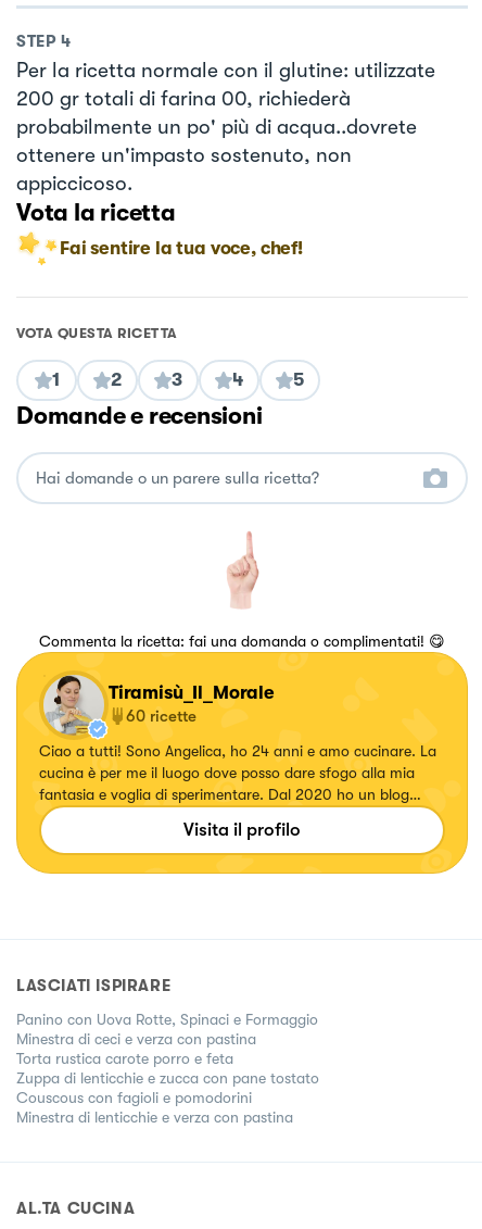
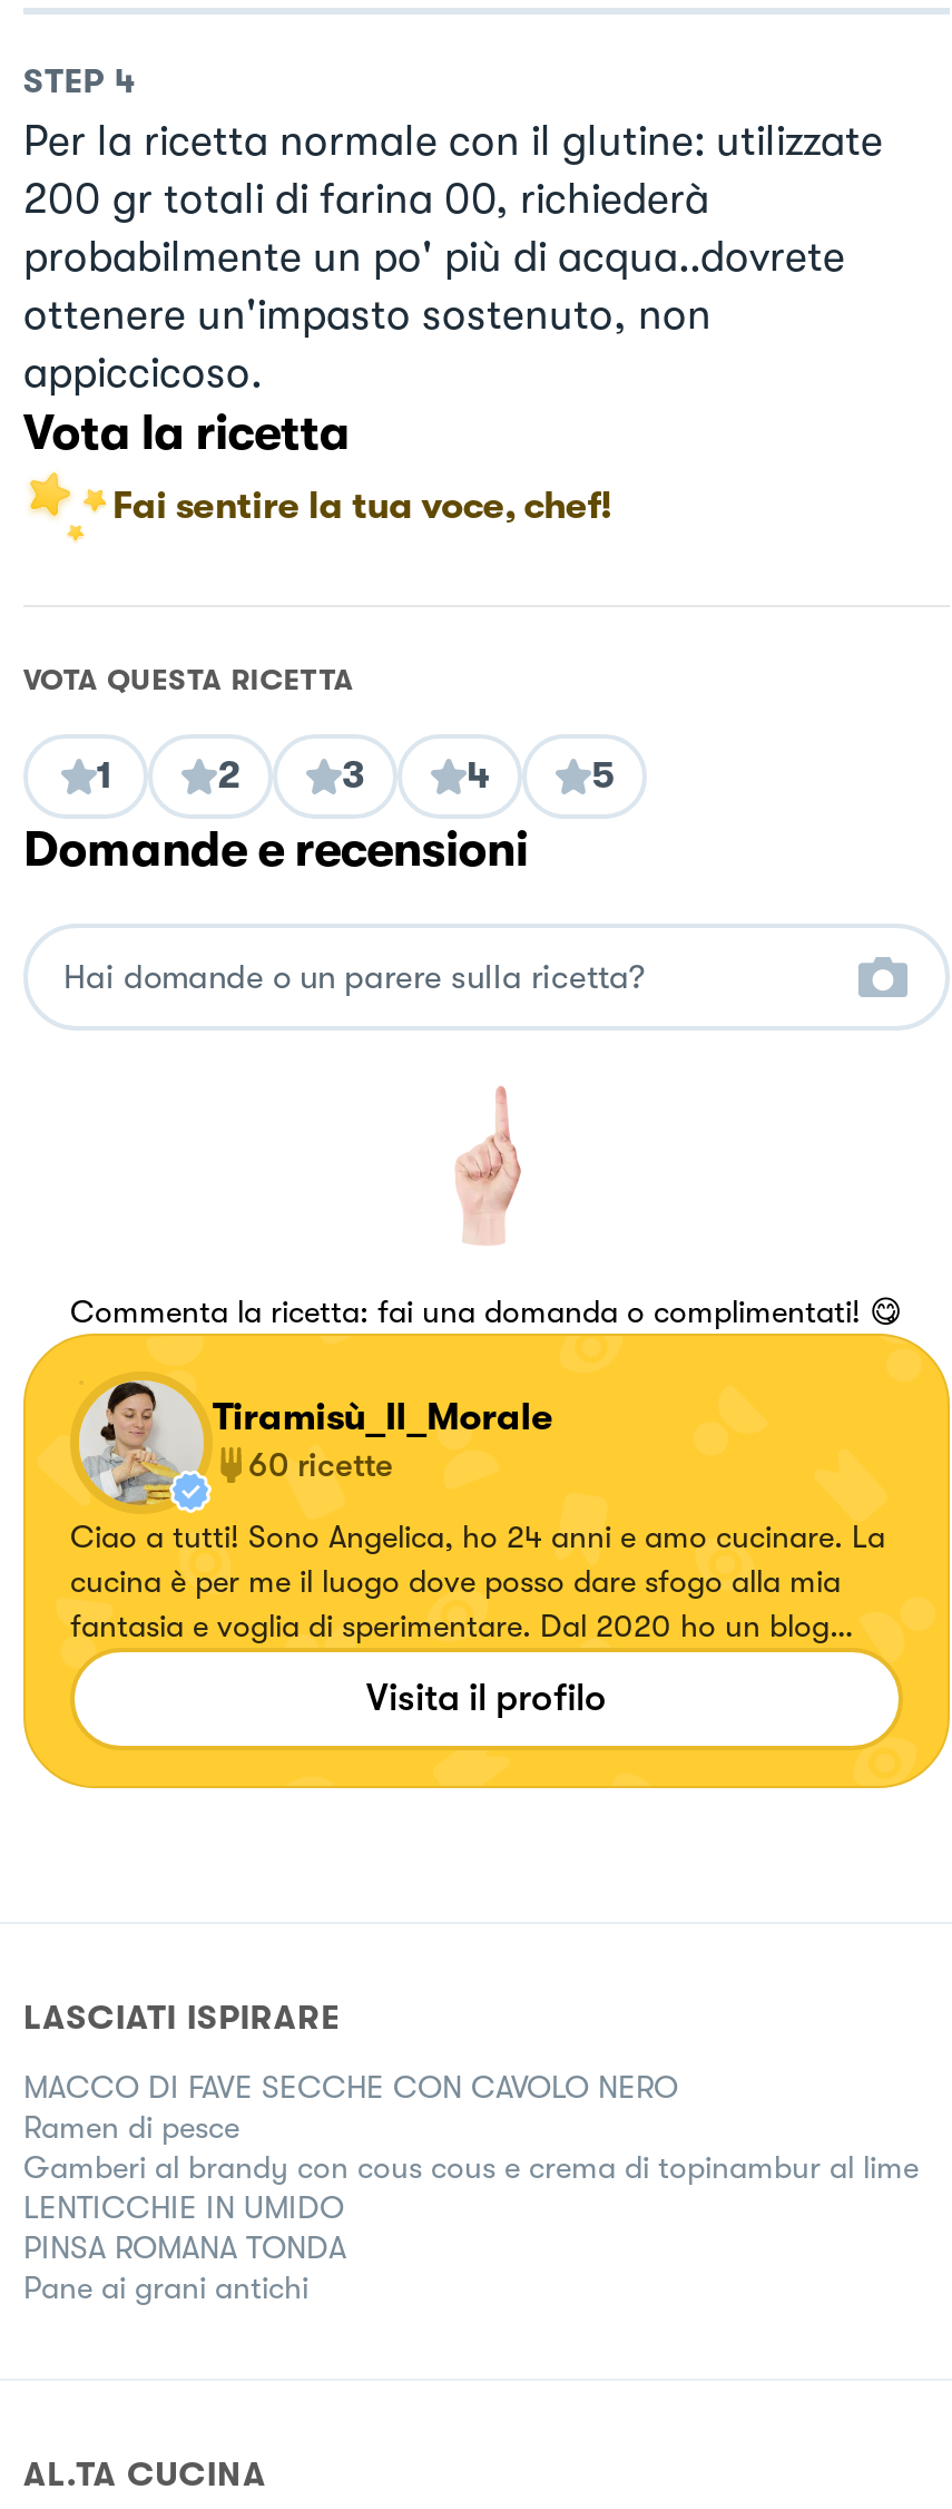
[16,1011,319,1126] Panino con Uova Rotte, Spinaci e Formaggio | Minestra di ceci e verza con pastina | Torta rustica carote porro e feta | Zuppa di lenticchie e zucca con pane tostato | Couscous con fagioli e pomodorini | Minestra di lenticchie e verza con pastina -> [23,2069,919,2305] MACCO DI FAVE SECCHE CON CAVOLO NERO | Ramen di pesce | Gamberi al brandy con cous cous e crema di topinambur al lime | LENTICCHIE IN UMIDO | PINSA ROMANA TONDA | Pane ai grani antichi

